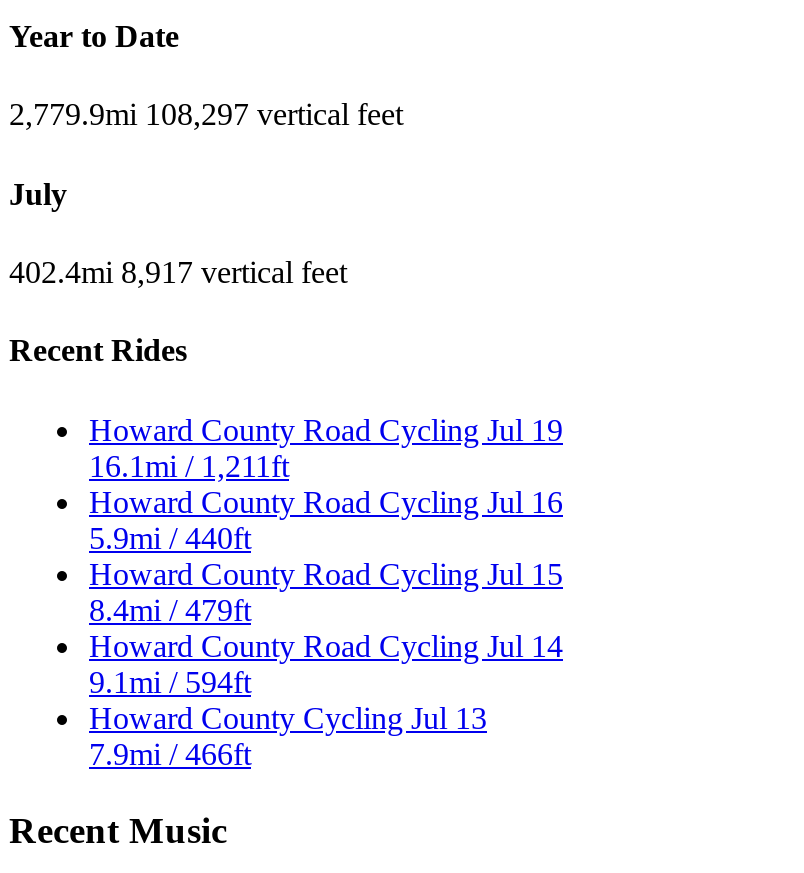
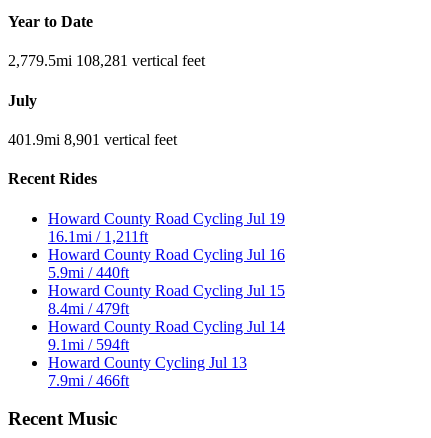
[9,98,403,132] 2,779.9mi 108,297 vertical feet -> [8,52,205,69] 2,779.5mi 108,281 vertical feet
[9,255,347,289] 402.4mi 8,917 vertical feet -> [8,131,177,148] 401.9mi 8,901 vertical feet

